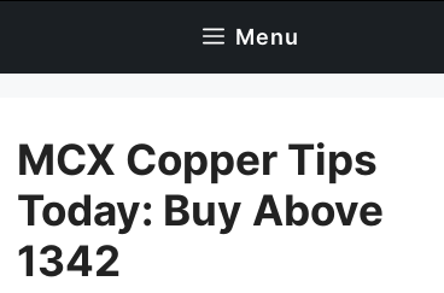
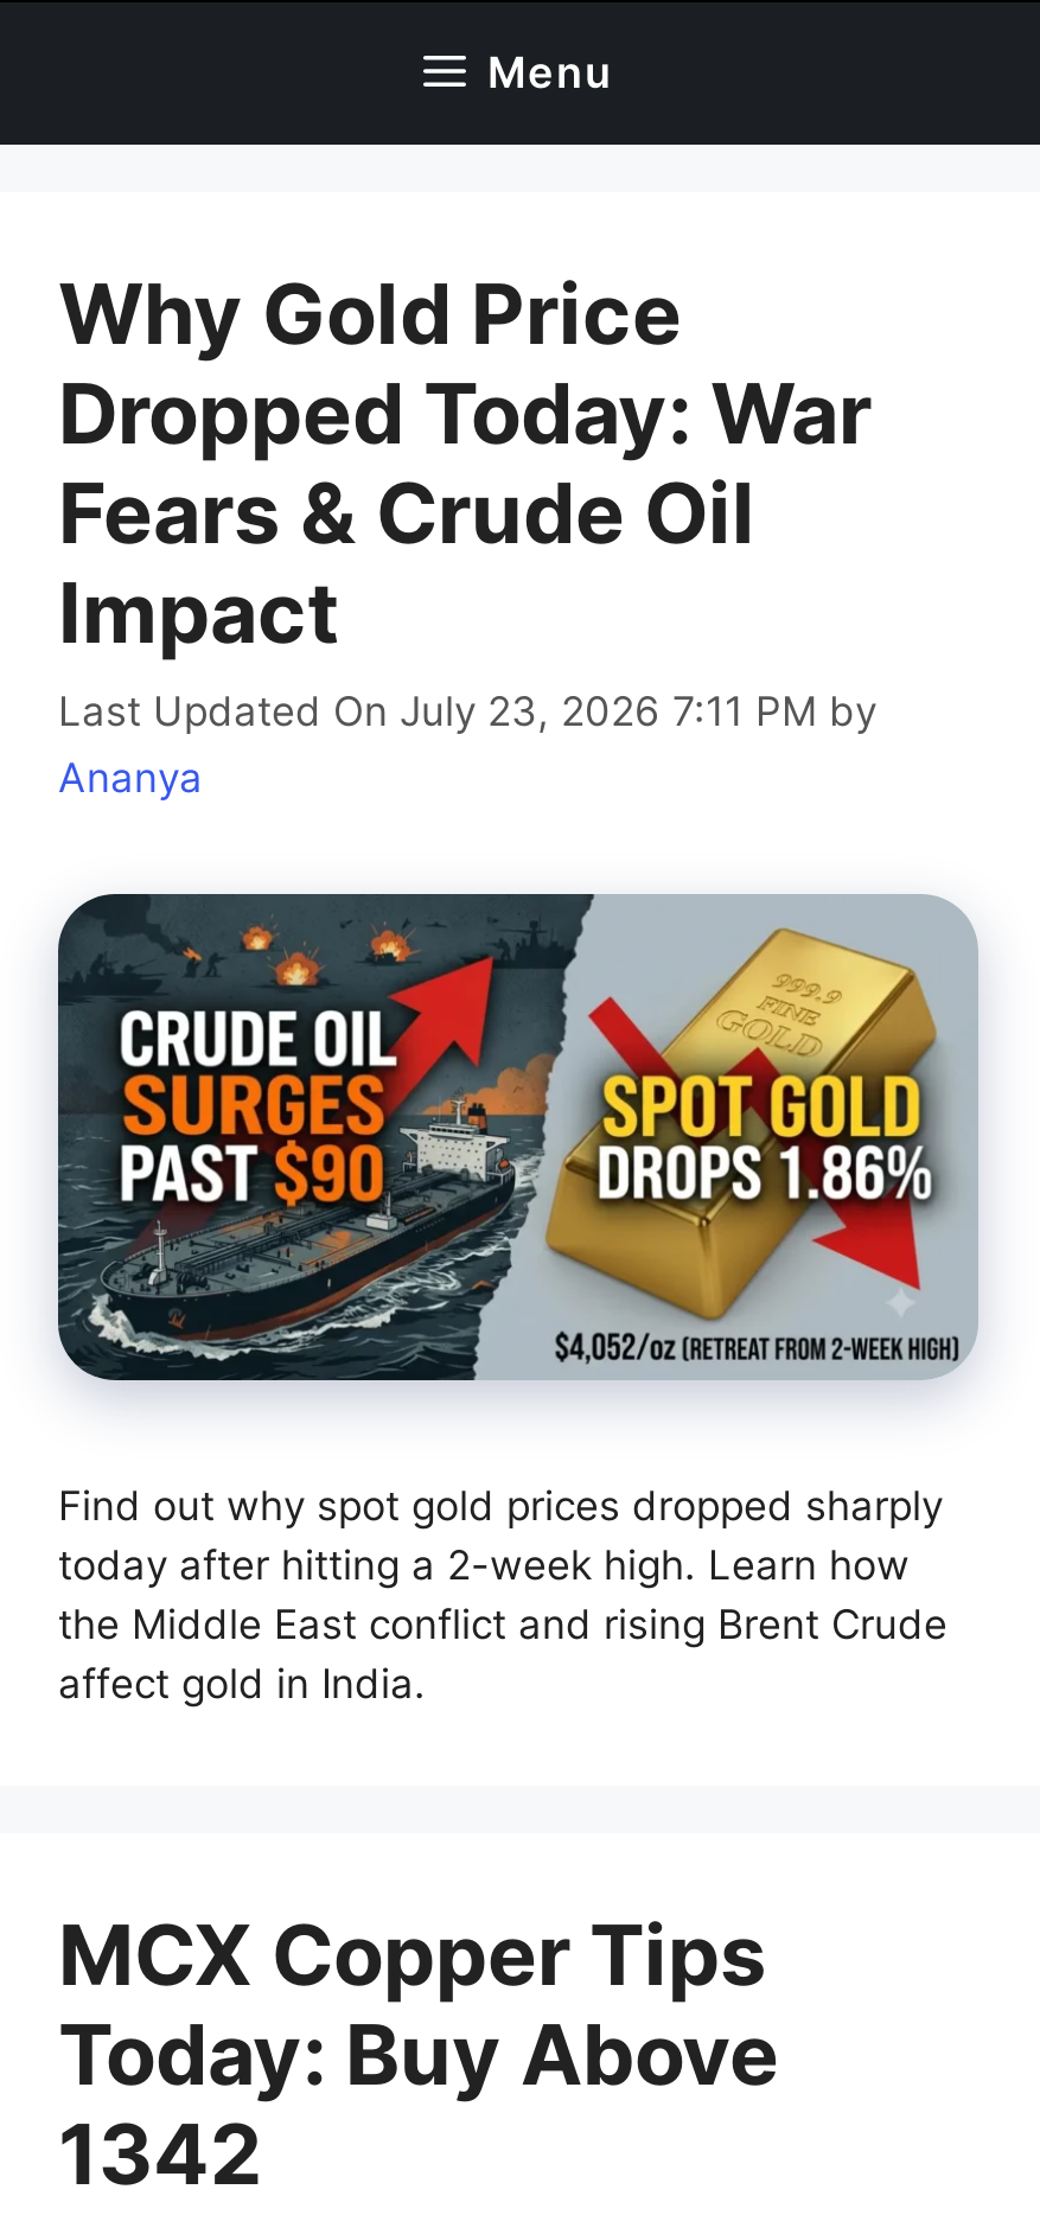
none -> [53,889,983,1707] [image] | Find out why spot gold prices dropped sharply | today after hitting a 2-week high. Learn how | the Middle East conflict and rising Brent Crude | affect gold in India.
none -> [58,263,876,801] Why Gold Price | Dropped Today: War | Fears & Crude Oil | Impact | Last Updated On July 23, 2026 7:11 PM by | Ananya

